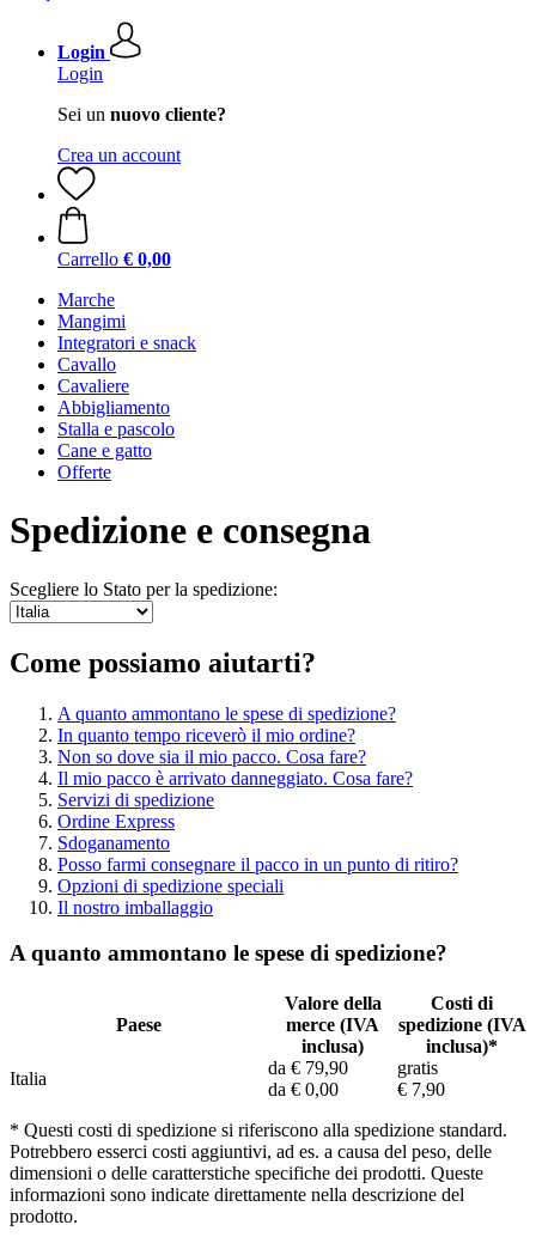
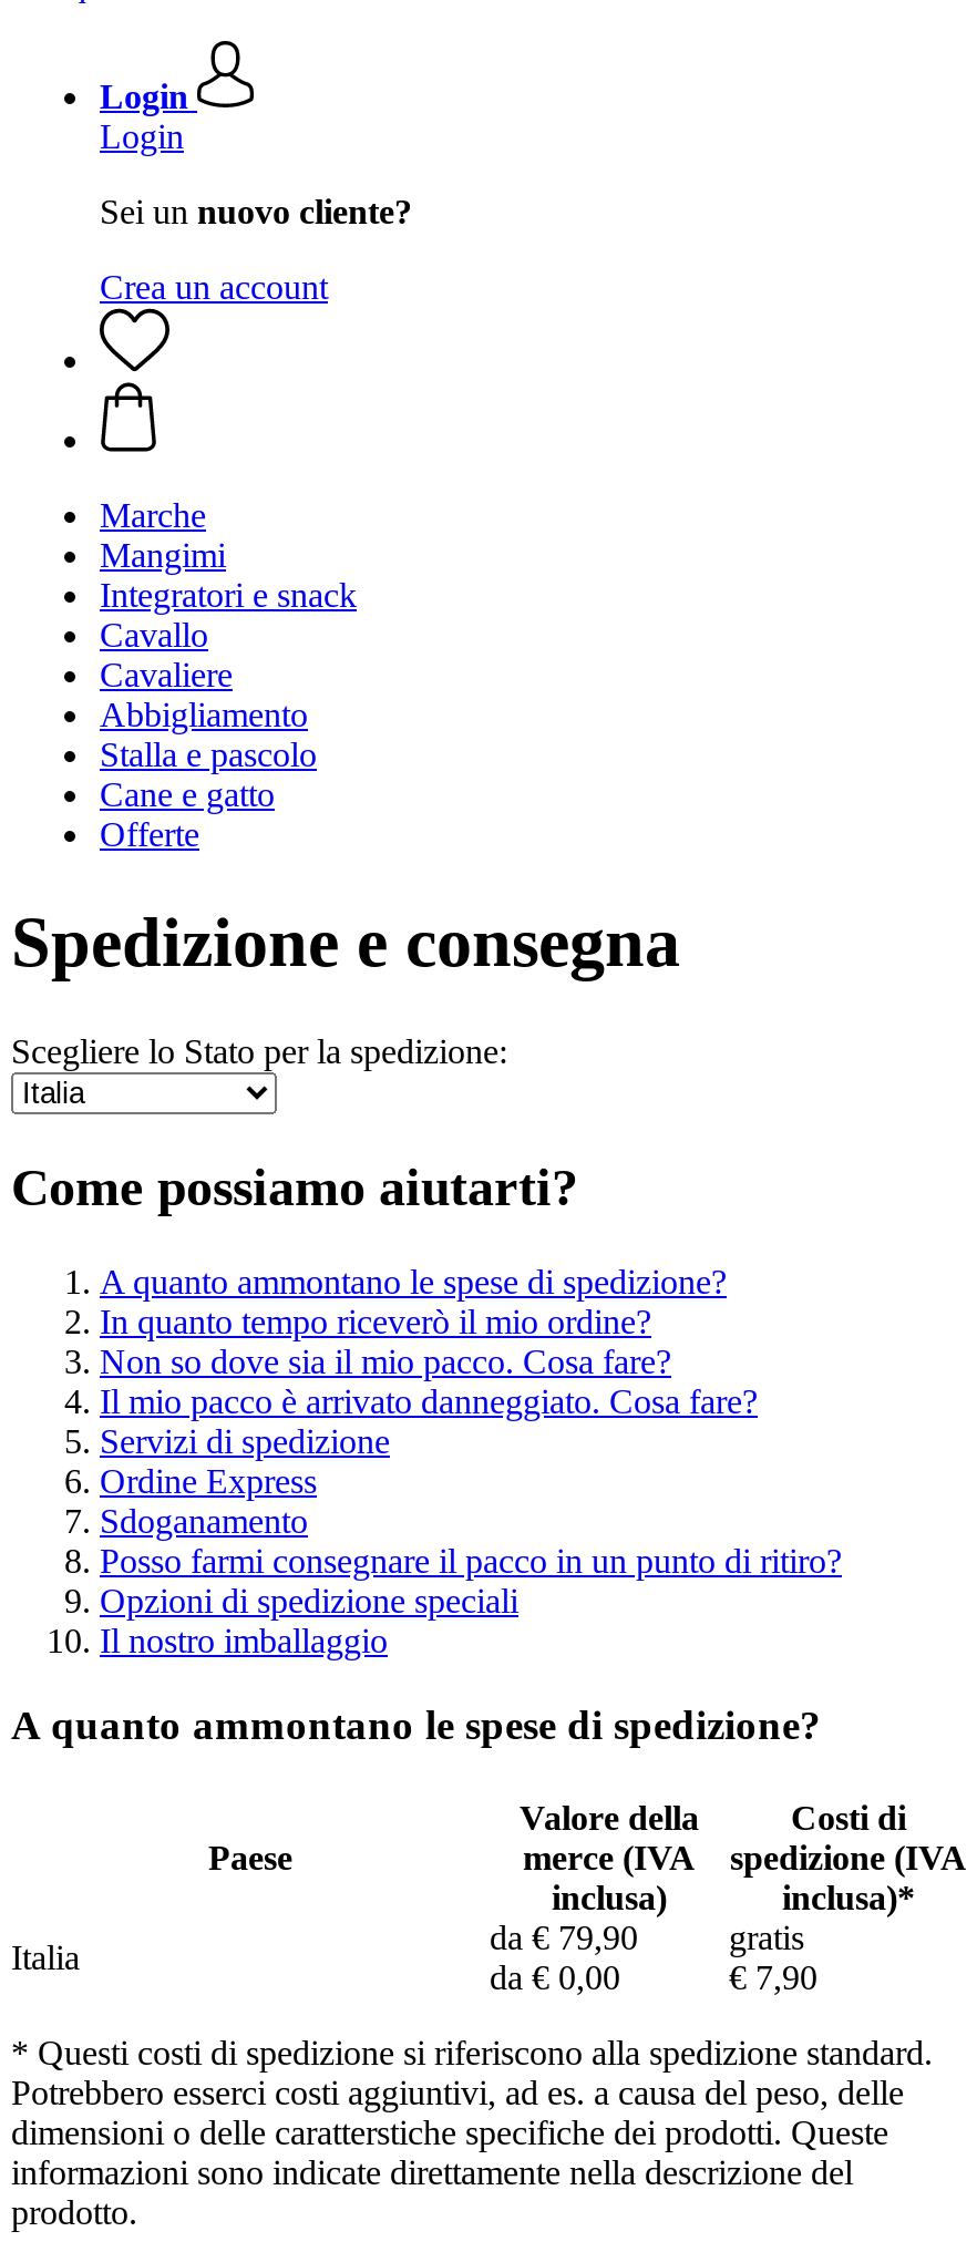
[57,249,171,269] Carrello € 0,00 -> none

